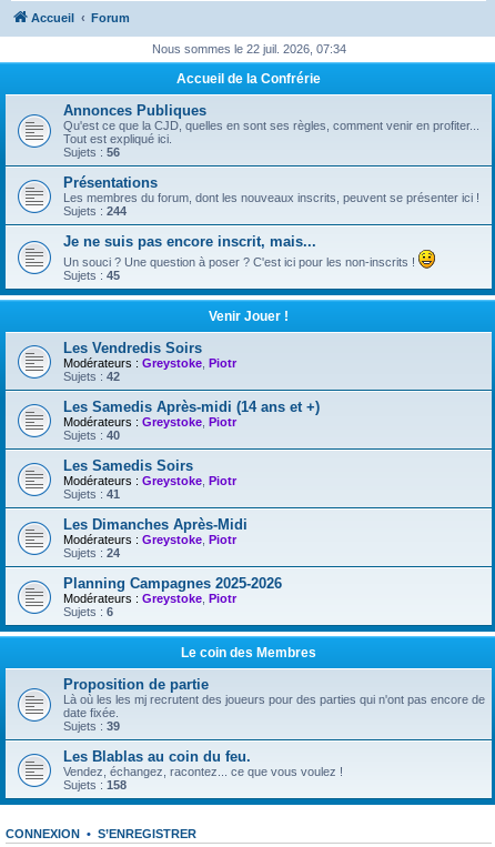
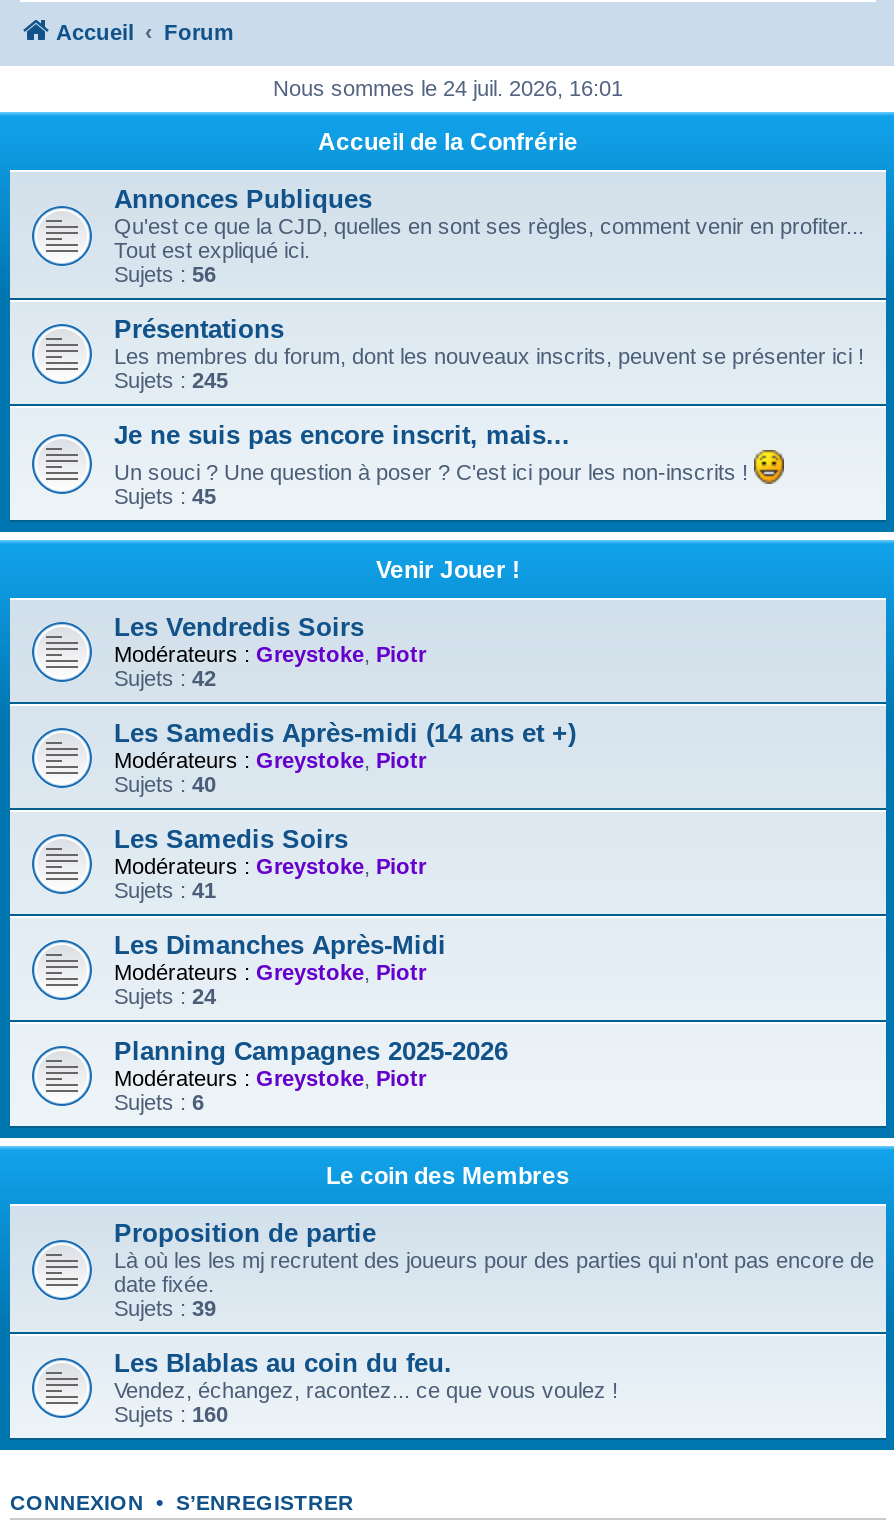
[151,42,346,56] Nous sommes le 22 juil. 2026, 07:34 -> [273,76,623,100] Nous sommes le 24 juil. 2026, 16:01
[63,204,127,218] Sujets : 244 -> [114,368,228,392] Sujets : 245
[63,778,127,791] Sujets :158 -> [114,1402,228,1426] Sujets :160

